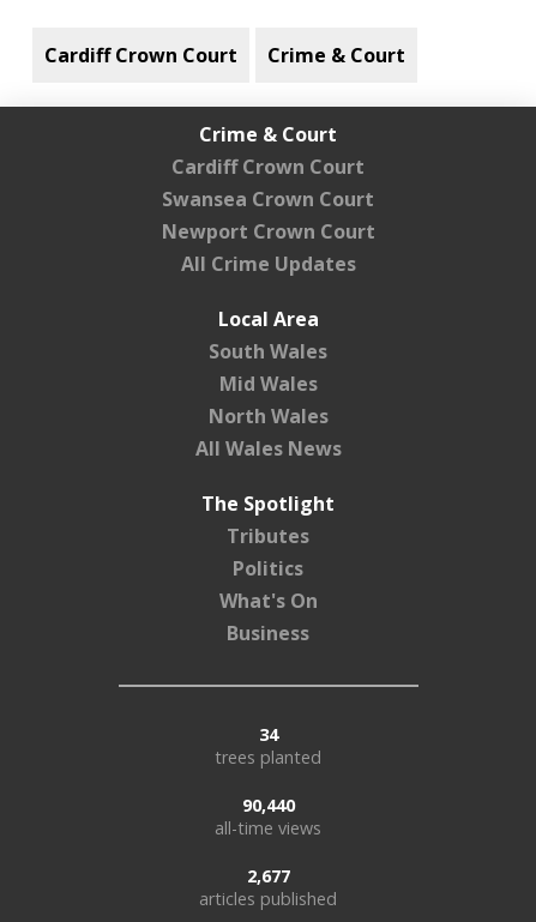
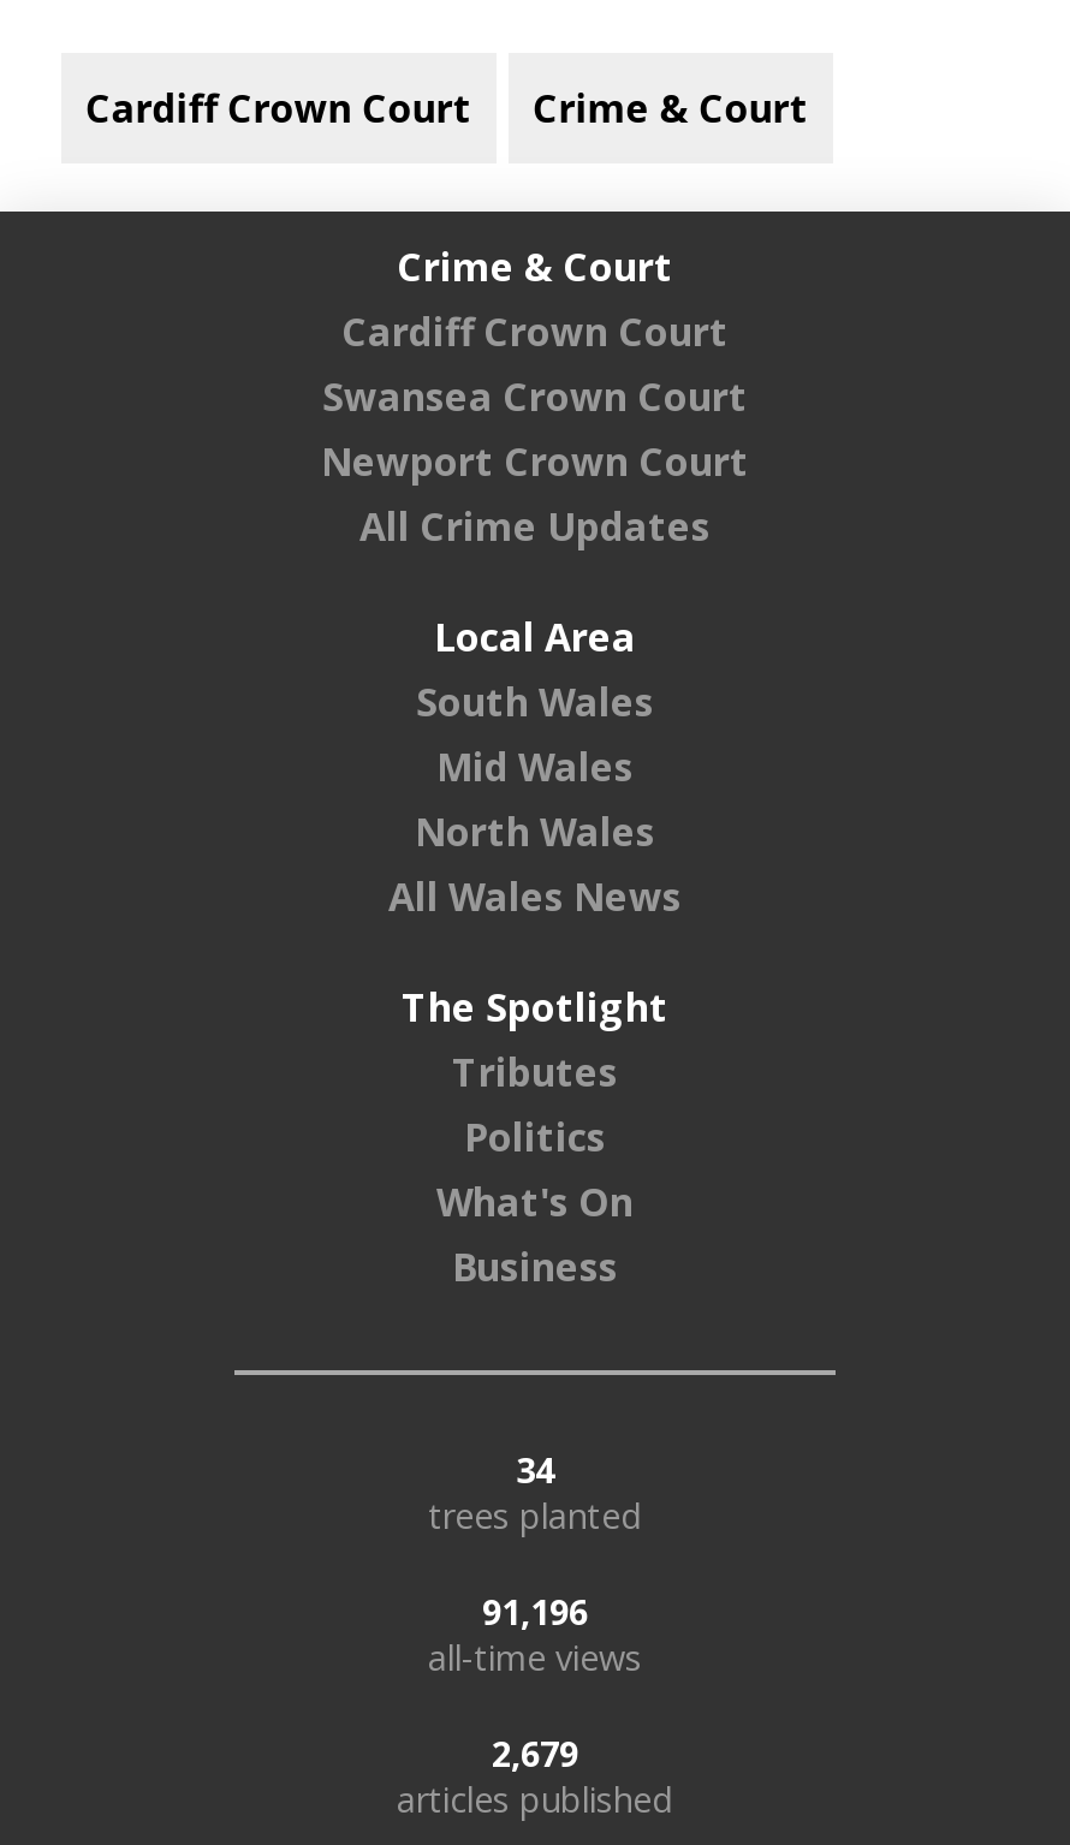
[242,794,295,816] 90,440 -> [482,1589,588,1634] 91,196
[247,864,290,887] 2,677 -> [492,1730,578,1776] 2,679

